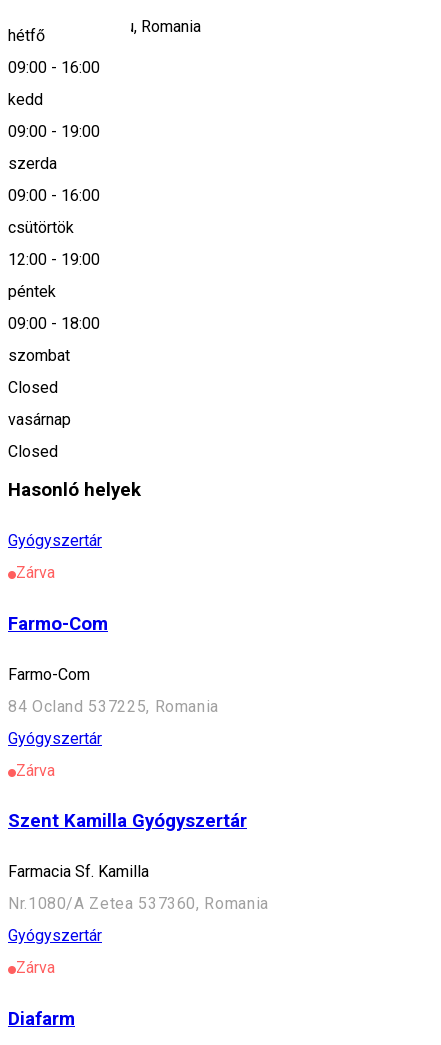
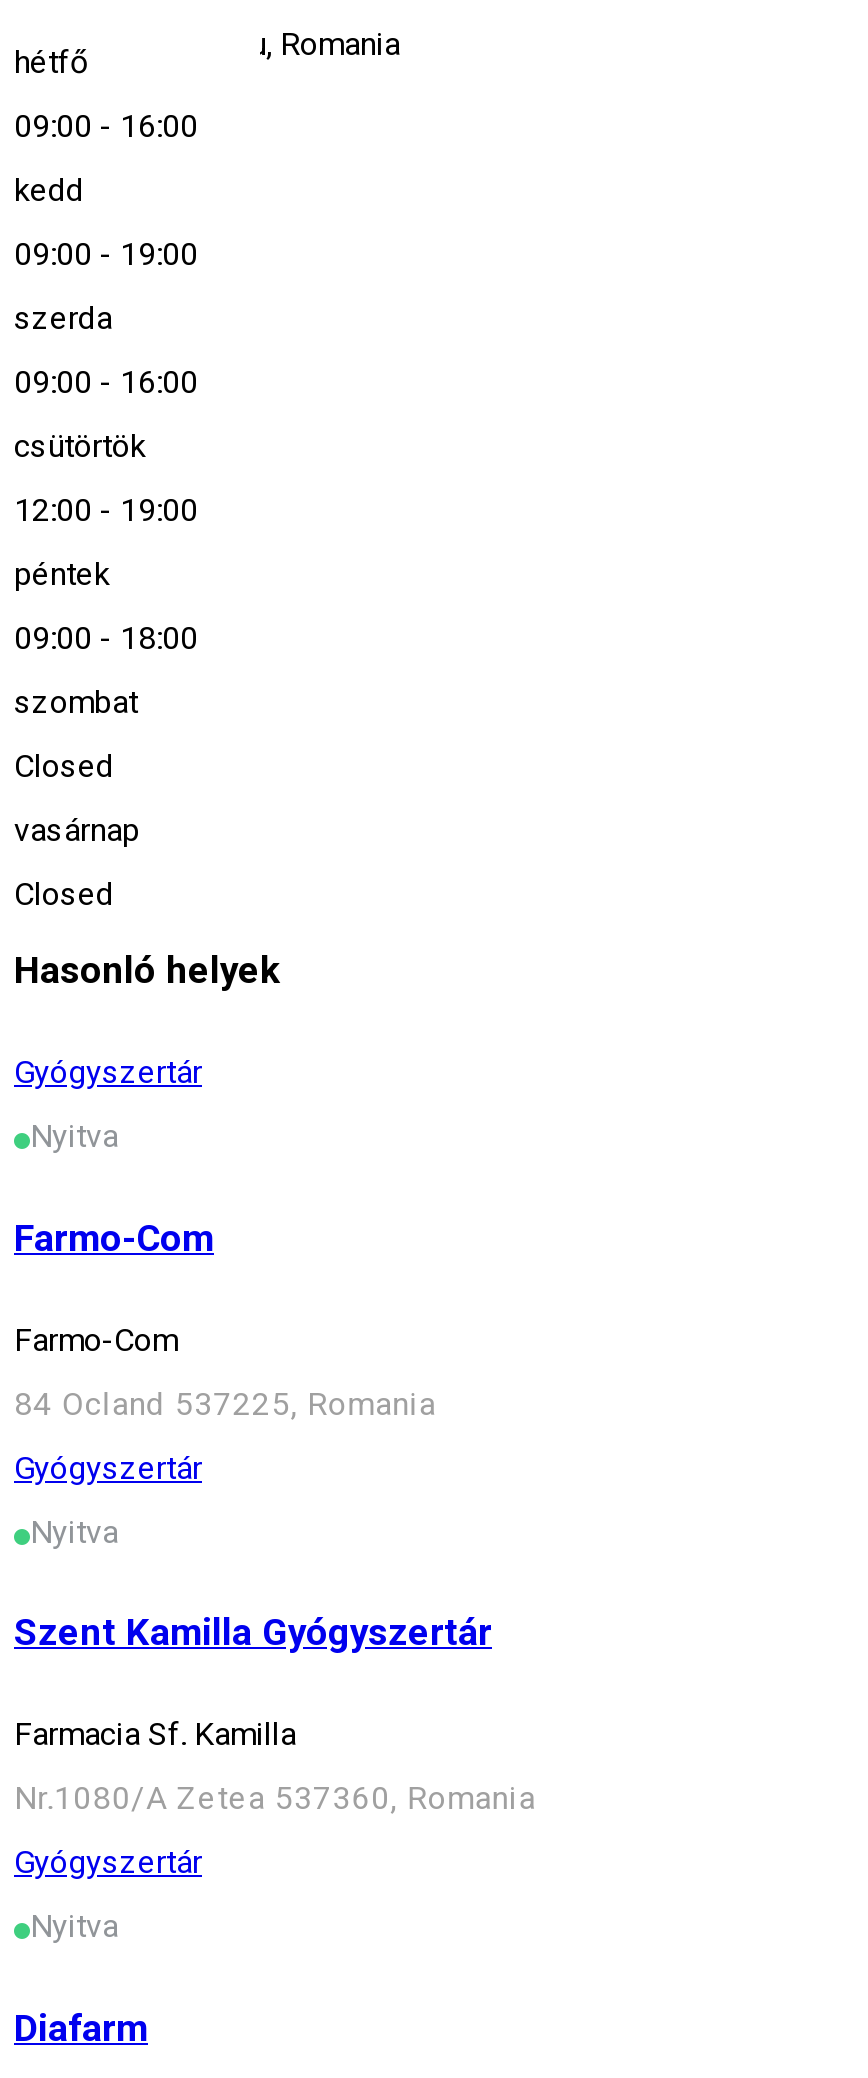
[16,563,55,582] Zárva -> [30,1117,118,1155] Nyitva
[16,761,55,780] Zárva -> [30,1512,118,1550] Nyitva
[16,958,55,977] Zárva -> [30,1907,118,1945] Nyitva

